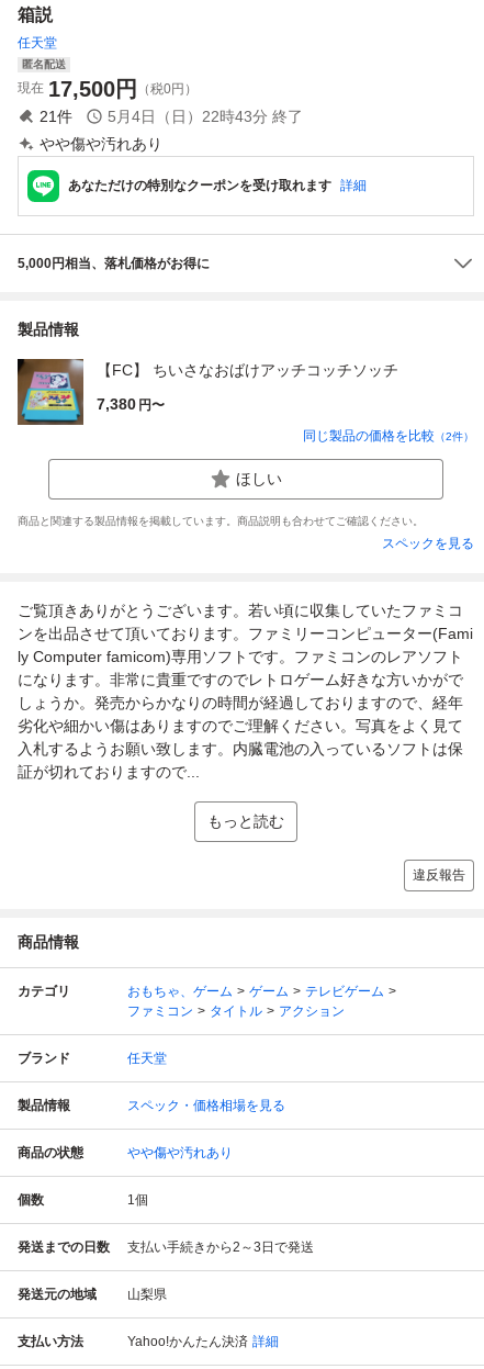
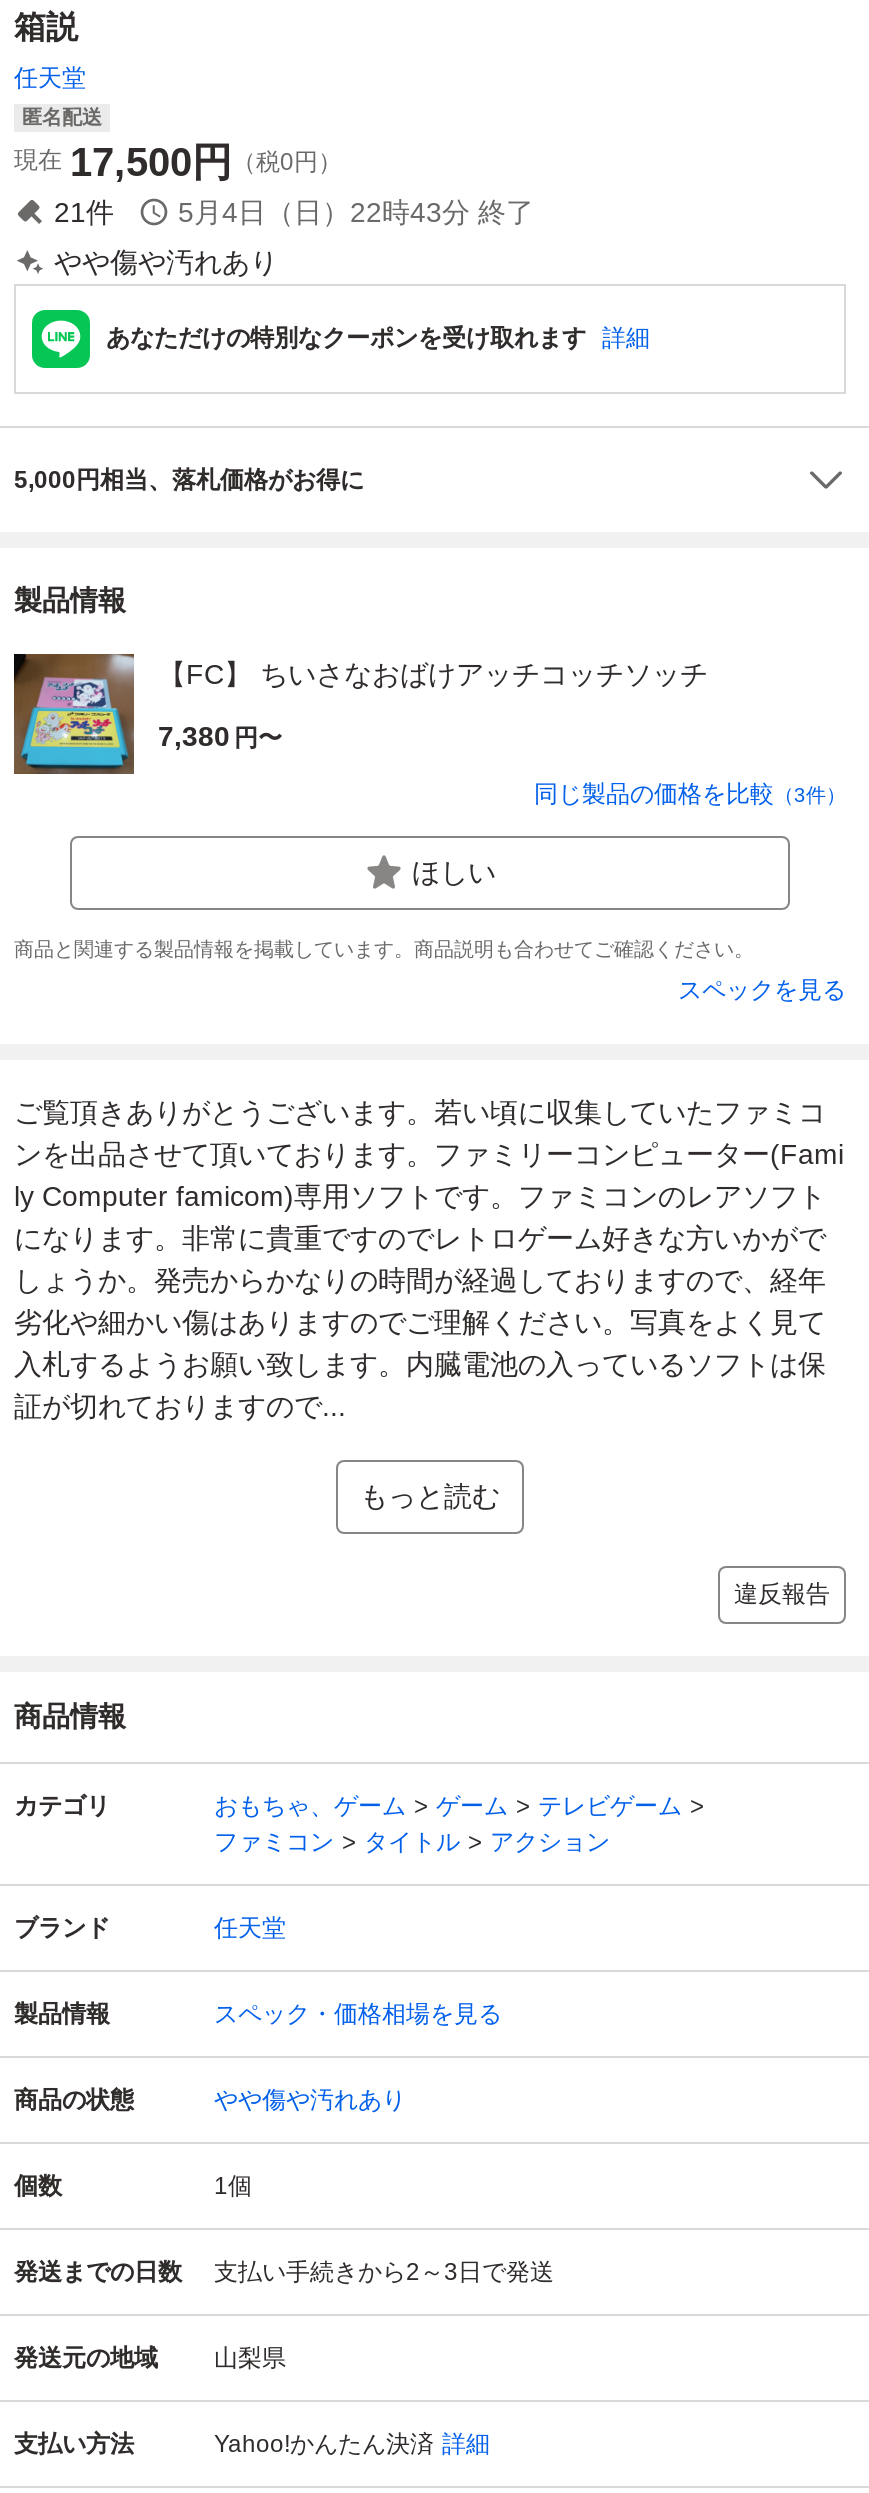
[303,428,474,443] 同じ製品の価格を比較（2件） -> [534,780,846,808] 同じ製品の価格を比較（3件）

